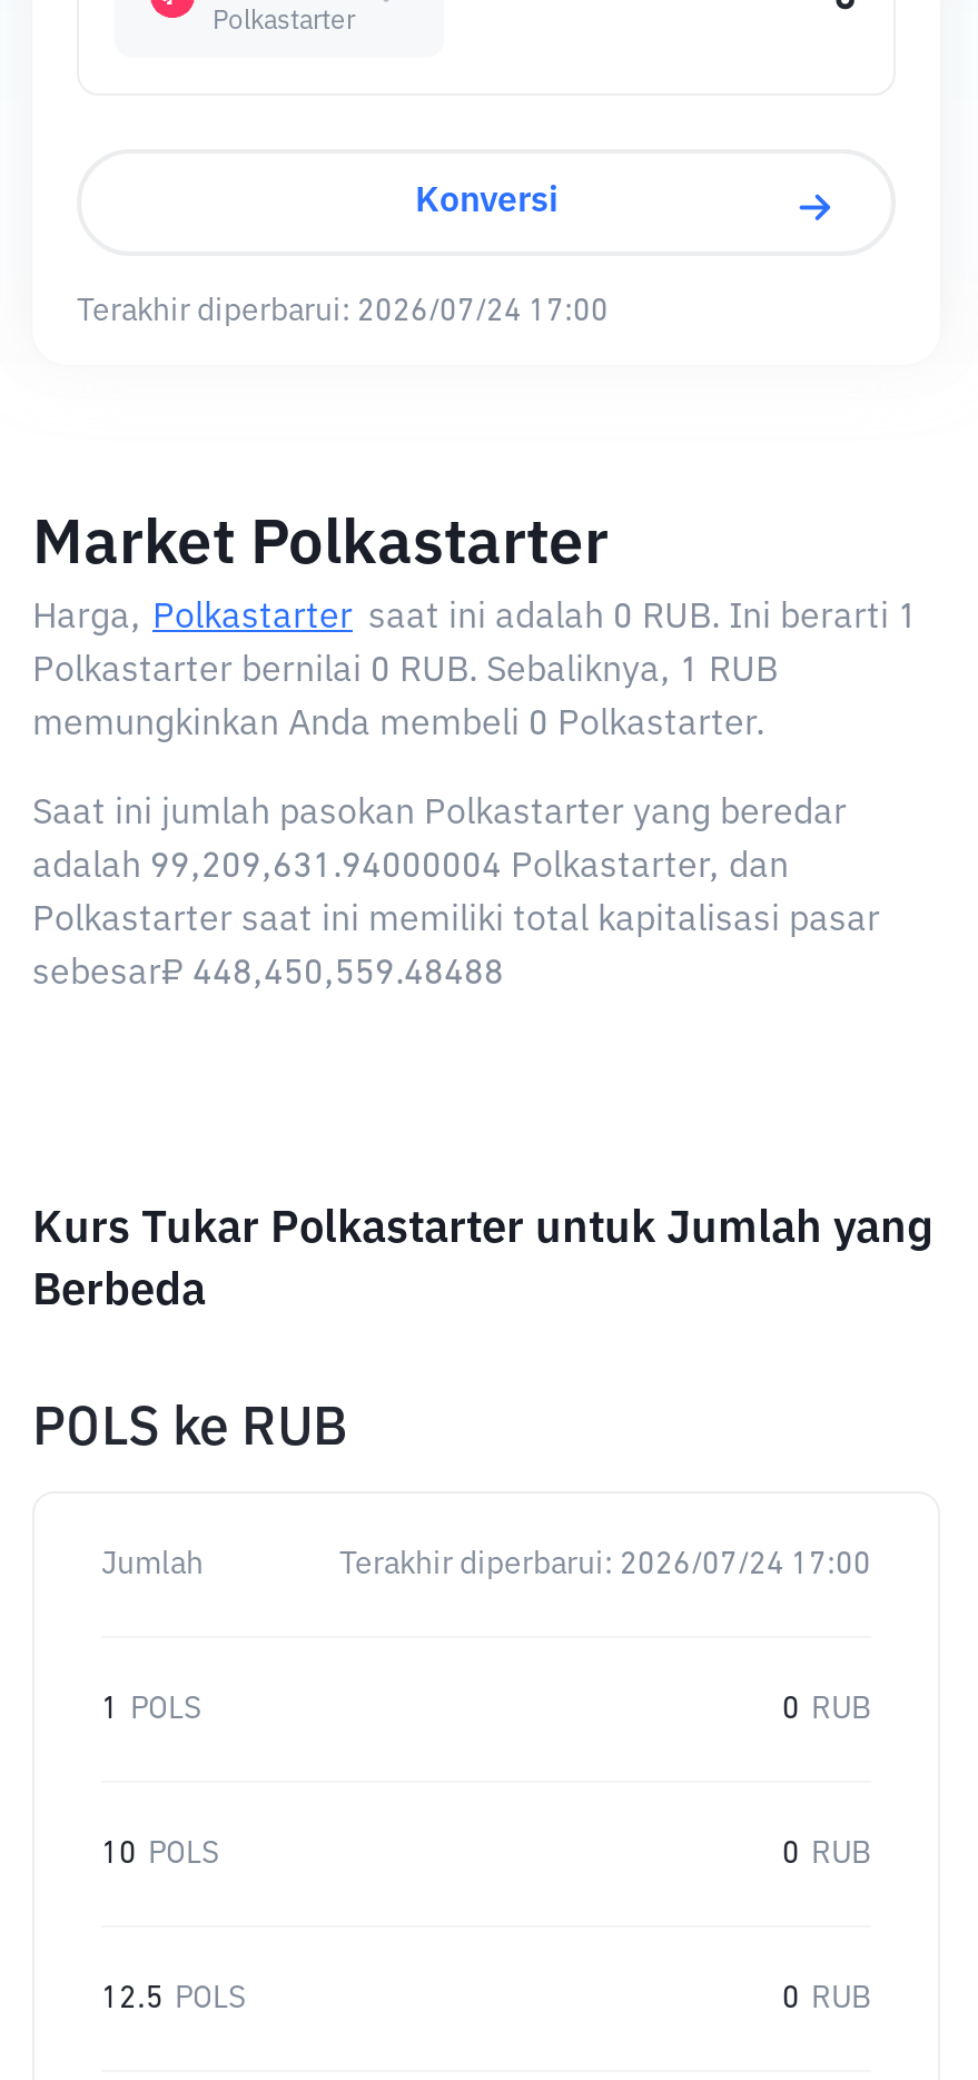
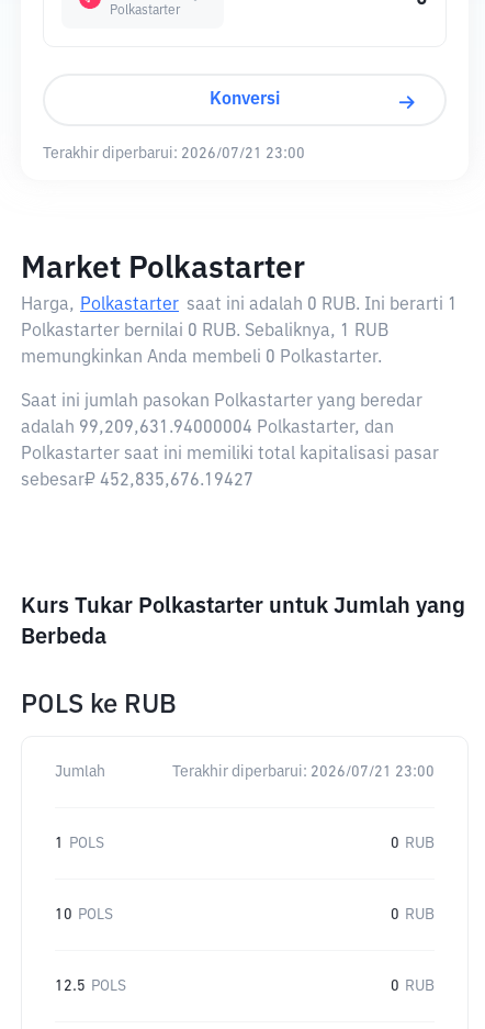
[77,296,609,327] Terakhir diperbarui: 2026/07/24 17:00 -> [43,146,305,161] Terakhir diperbarui: 2026/07/21 23:00
[32,957,504,993] sebesar₽ 448,450,559.48488 -> [21,472,253,490] sebesar₽ 452,835,676.19427
[339,1549,871,1580] Terakhir diperbarui: 2026/07/24 17:00 -> [172,764,435,780] Terakhir diperbarui: 2026/07/21 23:00

